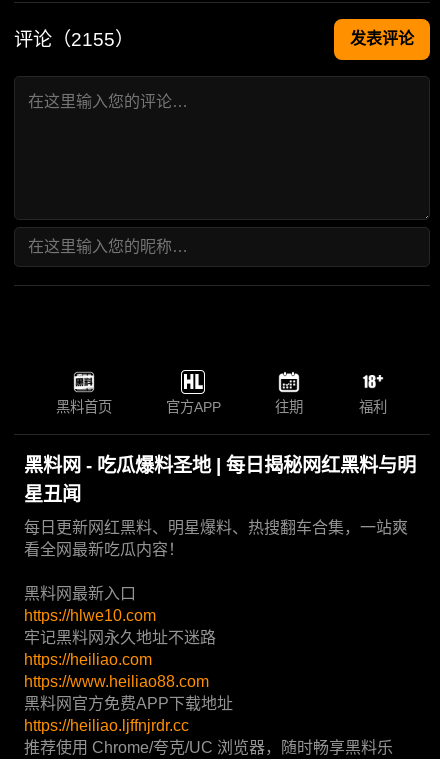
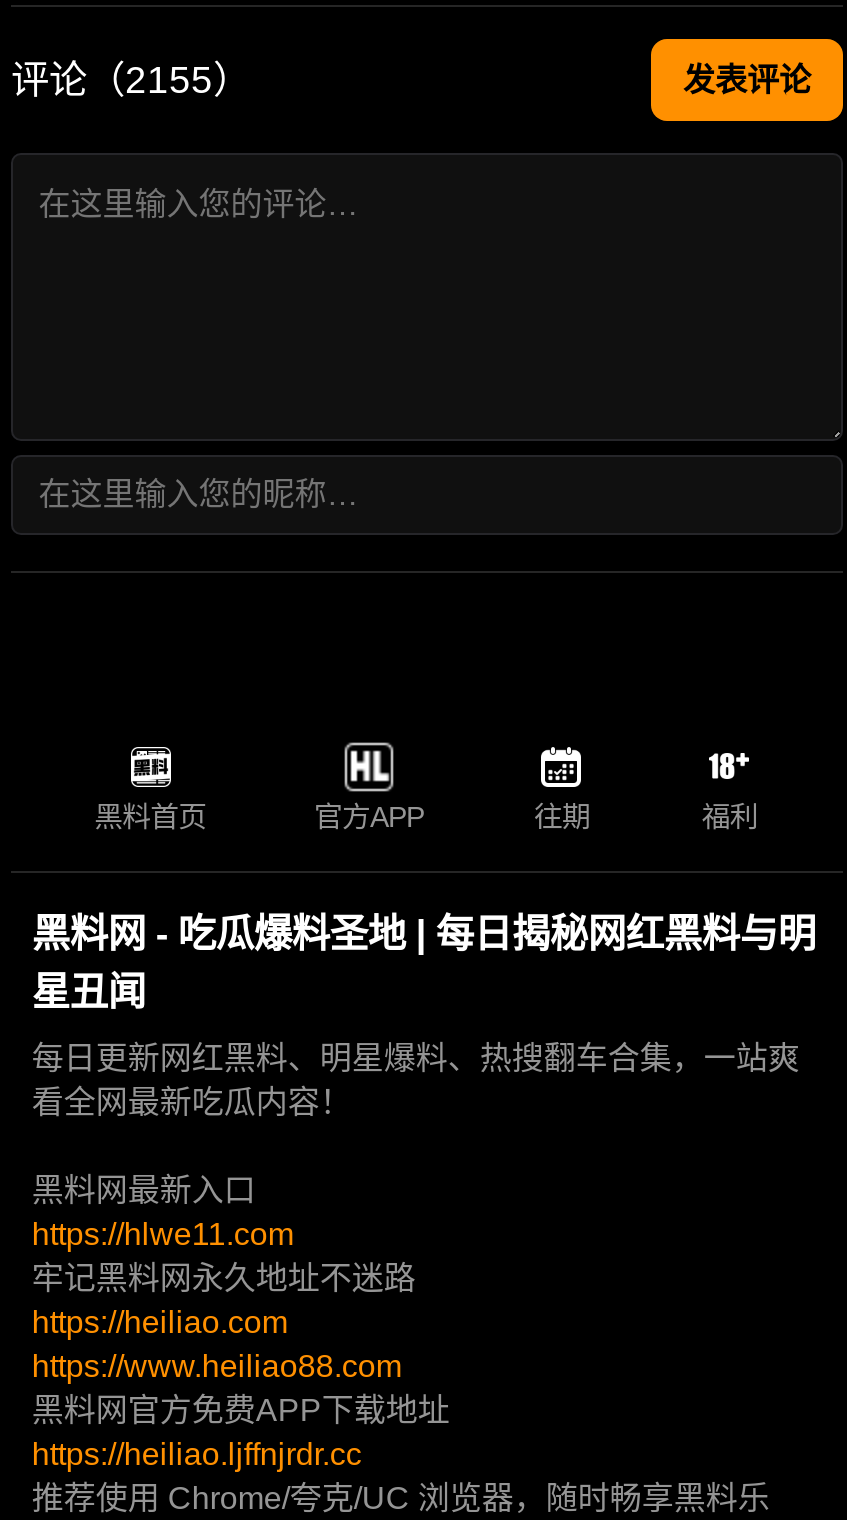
[24,607,156,624] https://hlwe10.com -> [32,1216,294,1250] https://hlwe11.com

